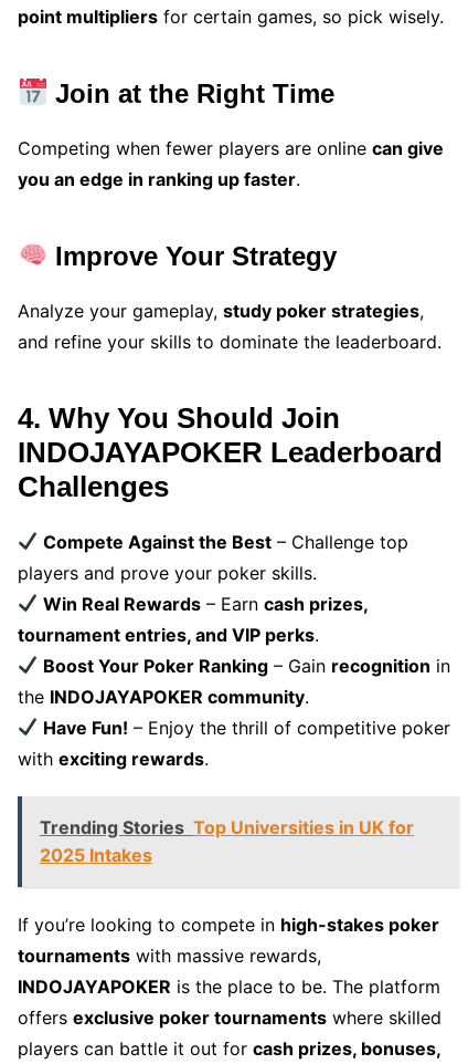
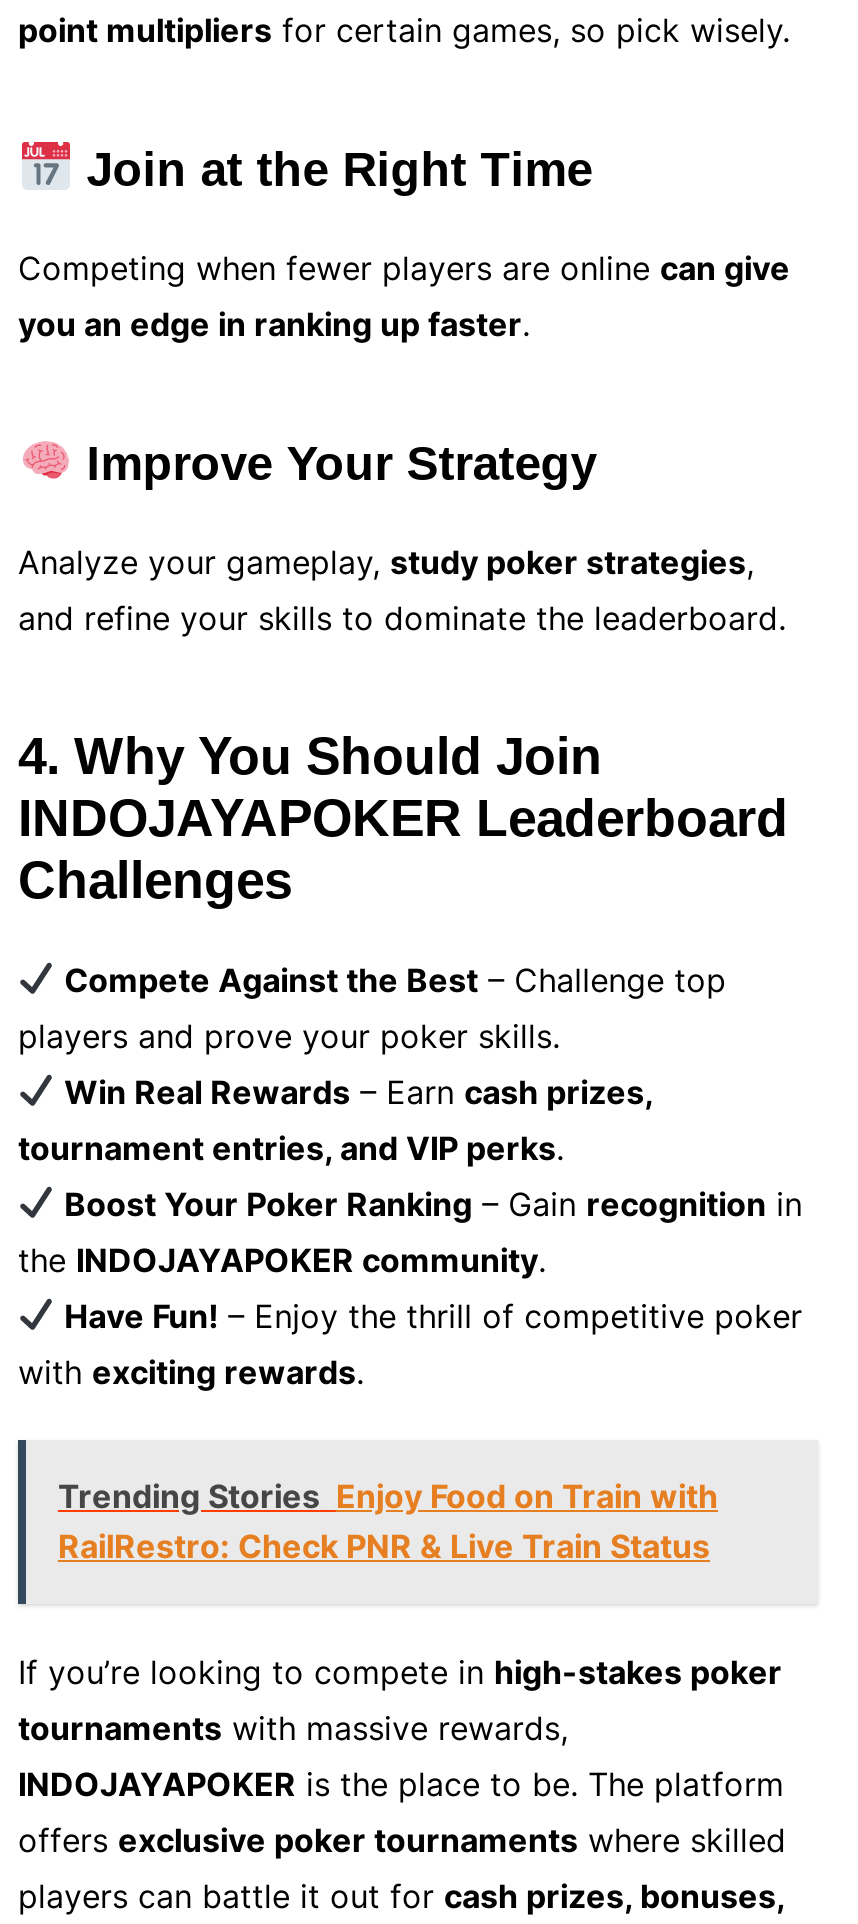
[40,816,414,866] Trending Stories Top Universities in UK for | 2025 Intakes -> [58,1476,718,1566] Trending Stories Enjoy Food on Train with | RailRestro: Check PNR & Live Train Status

